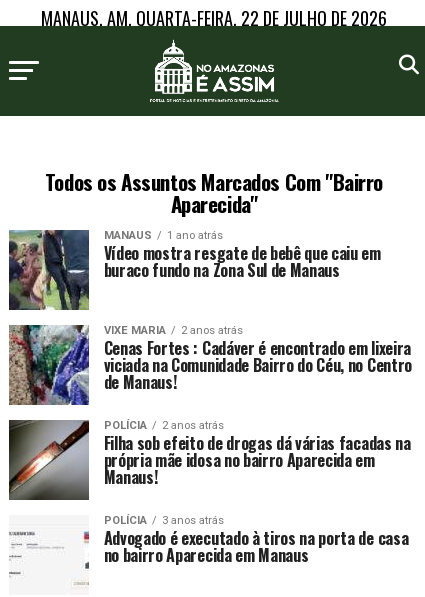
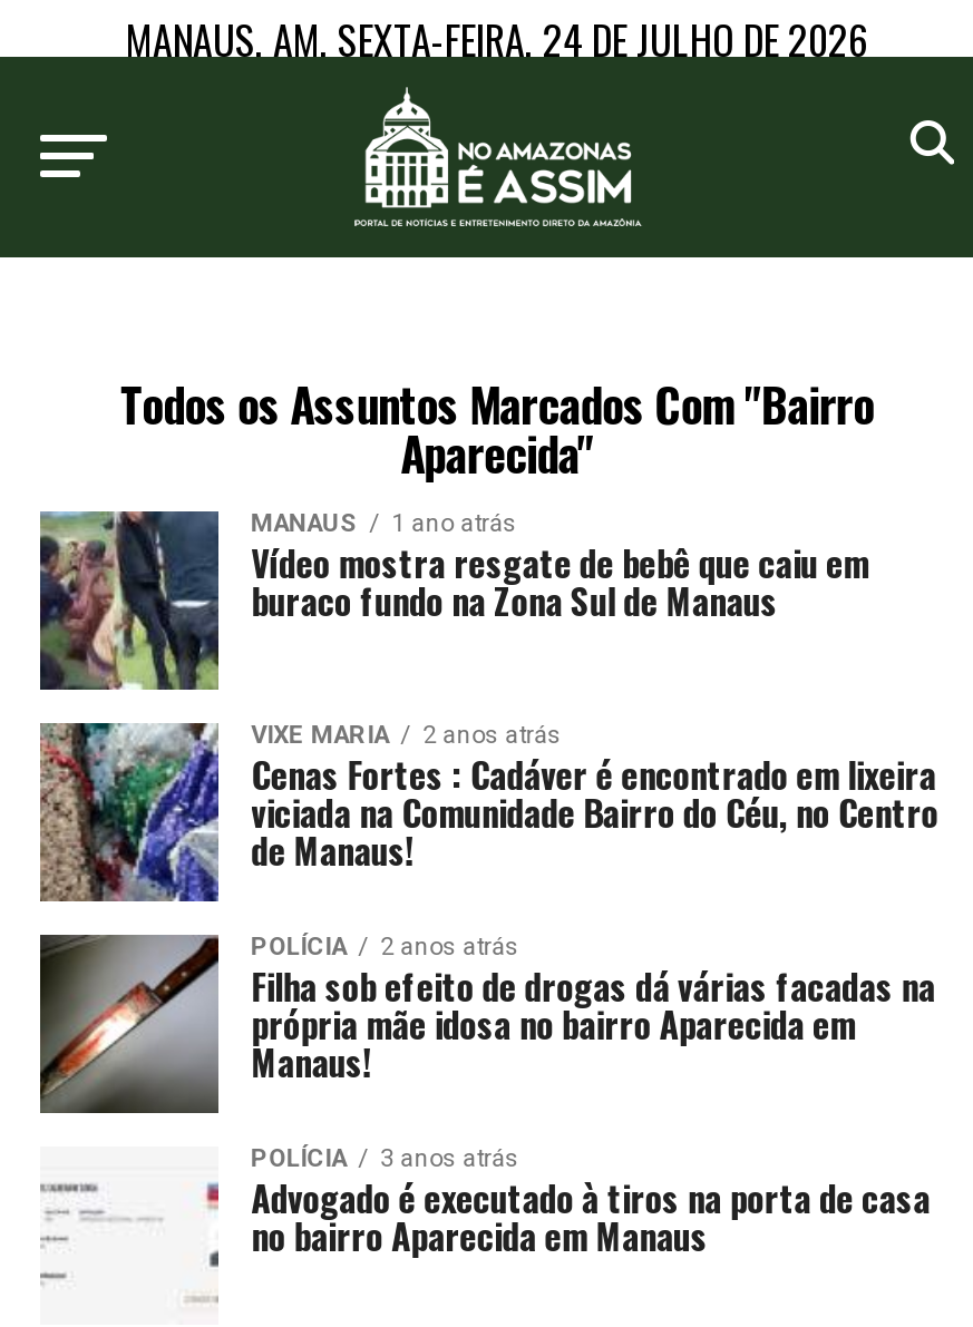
[41,5,387,31] MANAUS, AM, QUARTA-FEIRA, 22 DE JULHO DE 2026 -> [126,10,868,68] MANAUS, AM, SEXTA-FEIRA, 24 DE JULHO DE 2026

